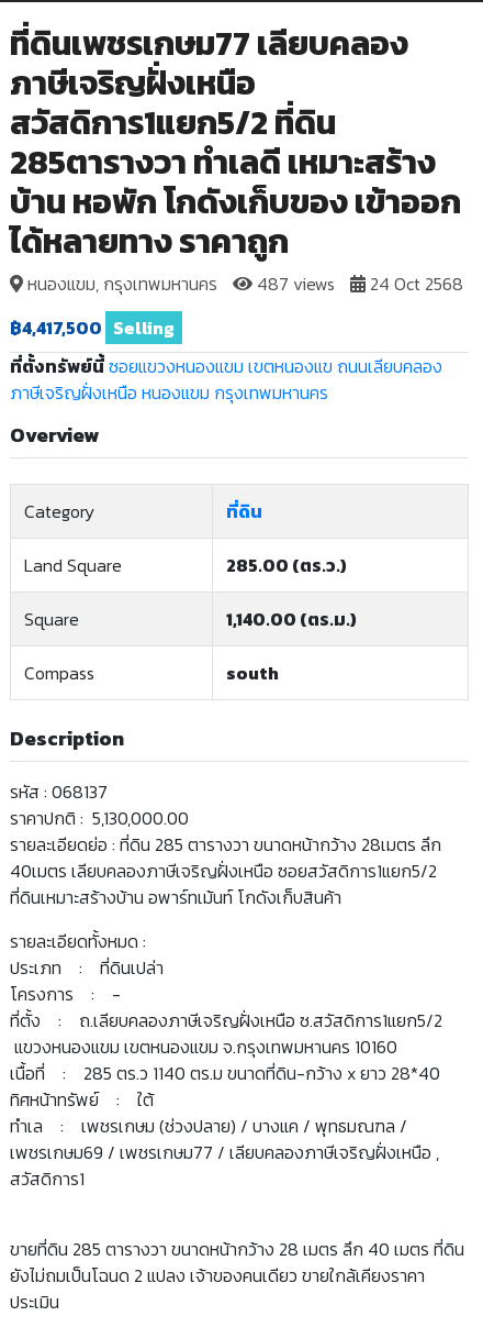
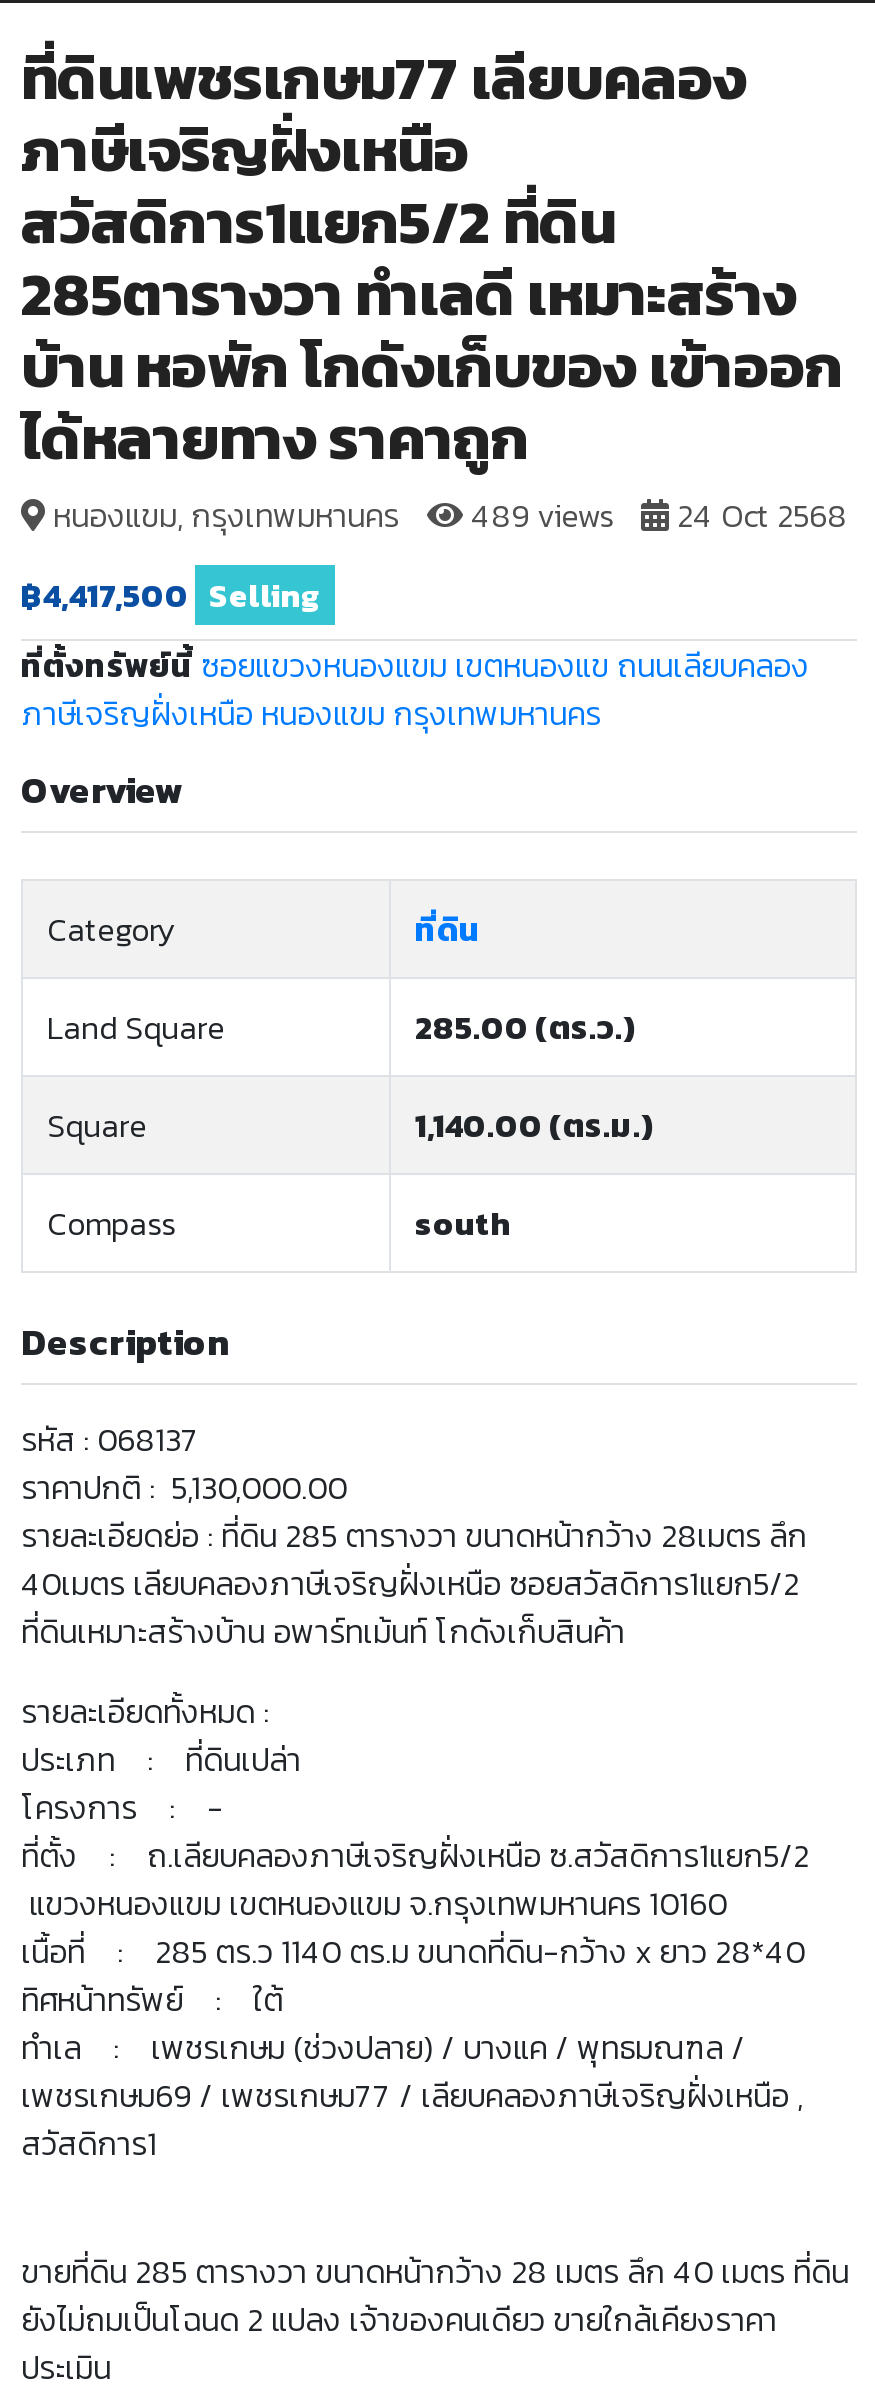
[23,270,463,297] หนองแขม, กรุงเทพมหานคร 487 views 24 Oct 2568 -> [45,491,847,539] หนองแขม, กรุงเทพมหานคร 489 views 24 Oct 2568

